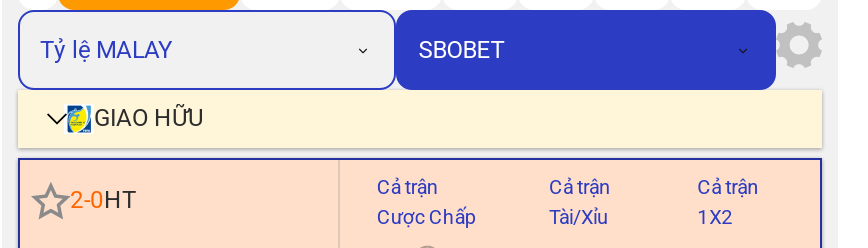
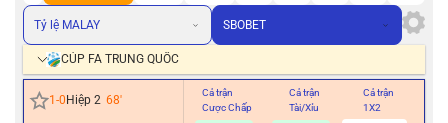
[94,104,204,132] GIAO HỮU -> [61,52,179,66] CÚP FA TRUNG QUỐC
[70,186,136,214] 2-0HT -> [49,93,120,107] 1-0Hiệp 2 68

